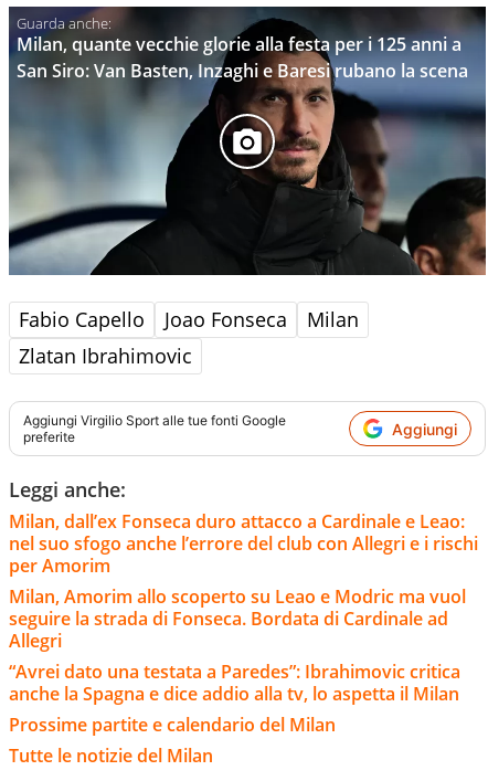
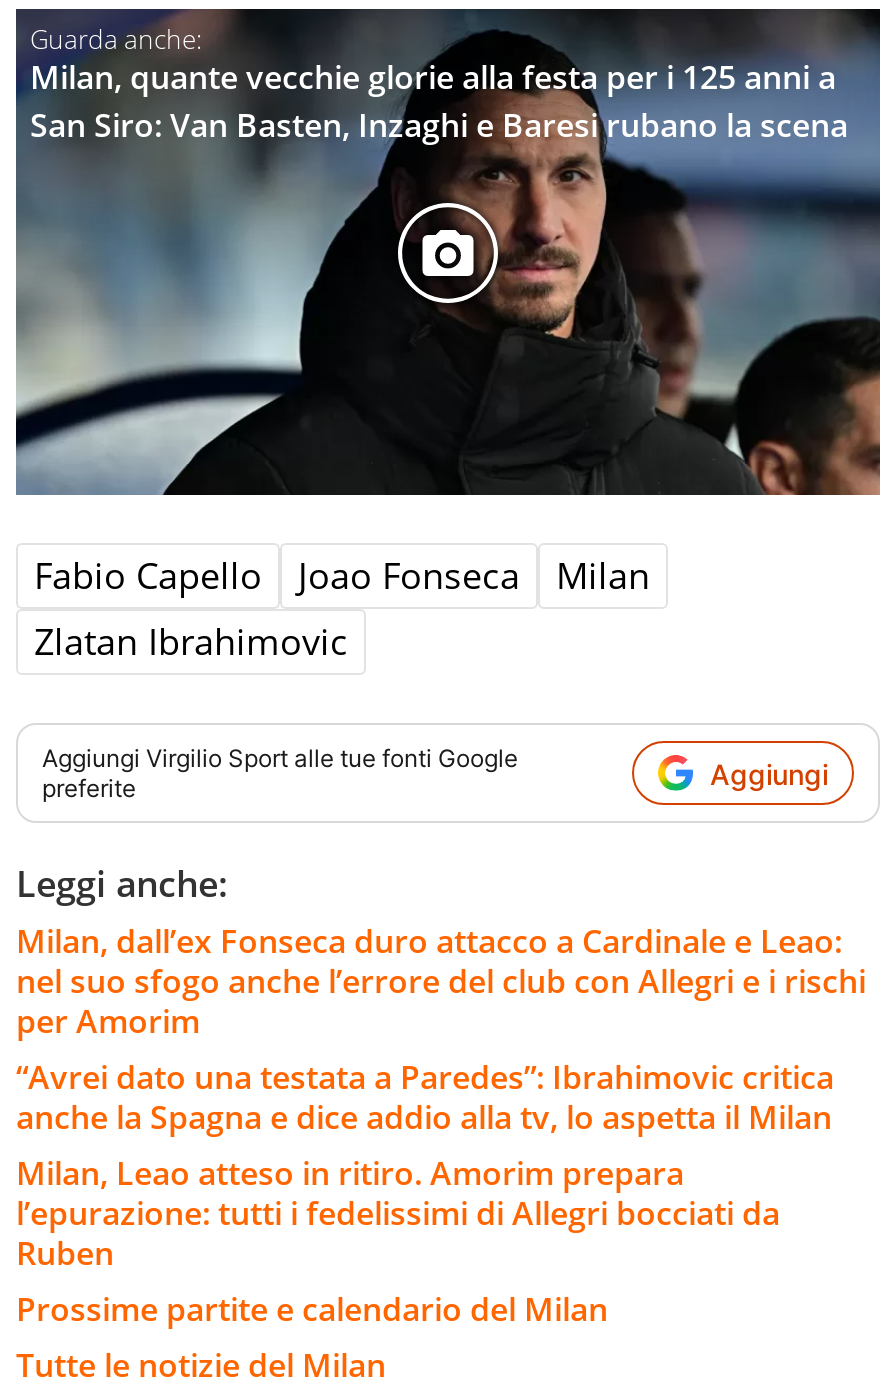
[9,584,466,653] Milan, Amorim allo scoperto su Leao e Modric ma vuol | seguire la strada di Fonseca. Bordata di Cardinale ad | Allegri -> none
moved [9,659,460,706] -> [16,1055,834,1139]: “Avrei dato una testata a Paredes”: Ibrahimovic critica | anche la Spagna e dice addio alla tv, lo aspetta il Milan
none -> [16,1151,780,1275] Milan, Leao atteso in ritiro. Amorim prepara | l’epurazione: tutti i fedelissimi di Allegri bocciati da | Ruben

